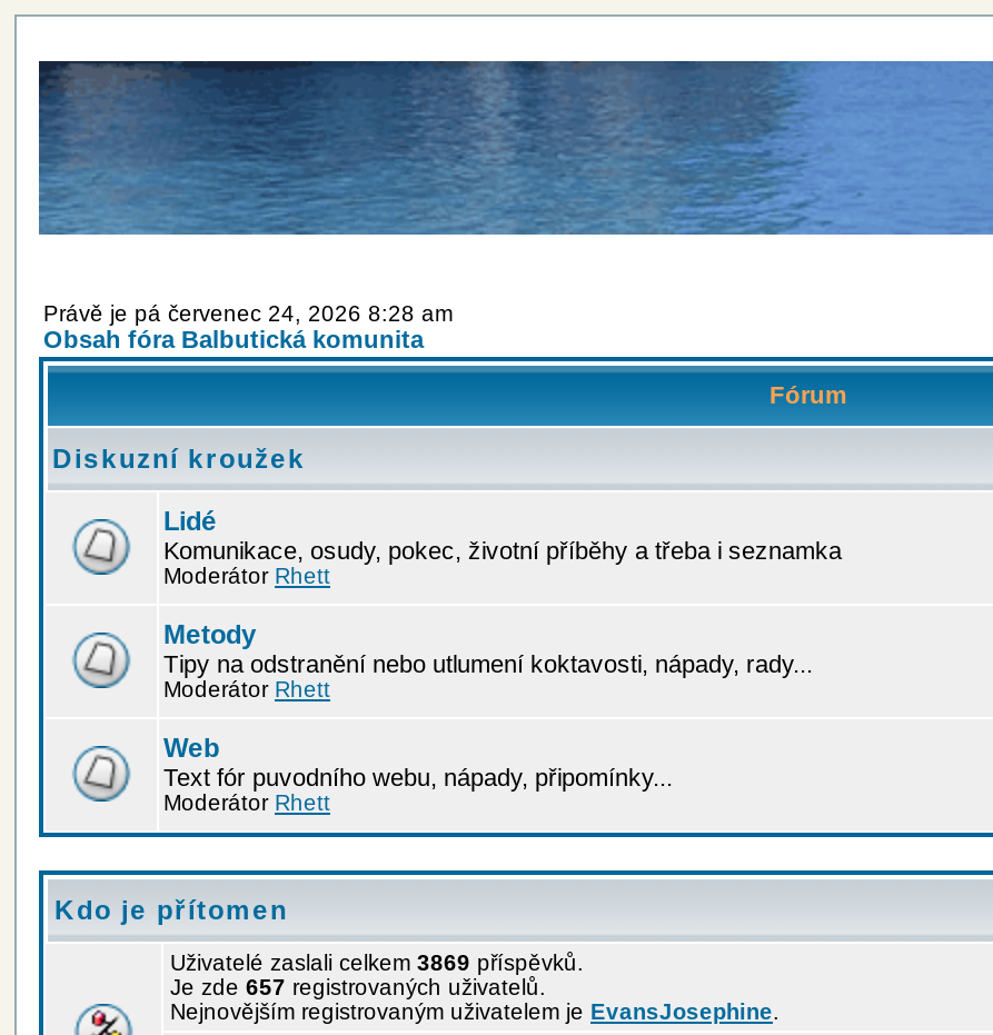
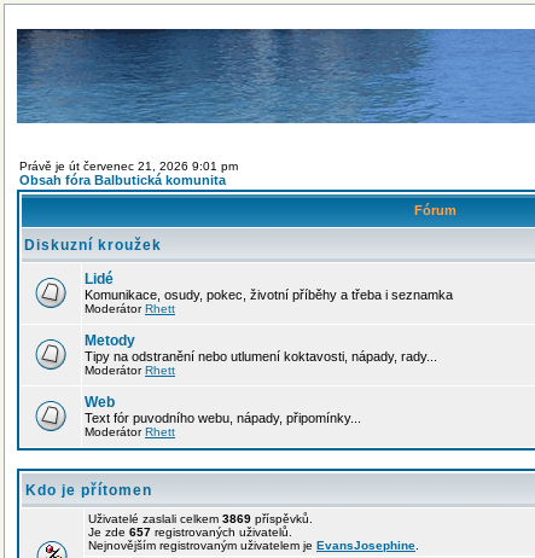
[43,301,453,326] Právě je pá červenec 24, 2026 8:28 am -> [19,159,238,173] Právě je út červenec 21, 2026 9:01 pm

